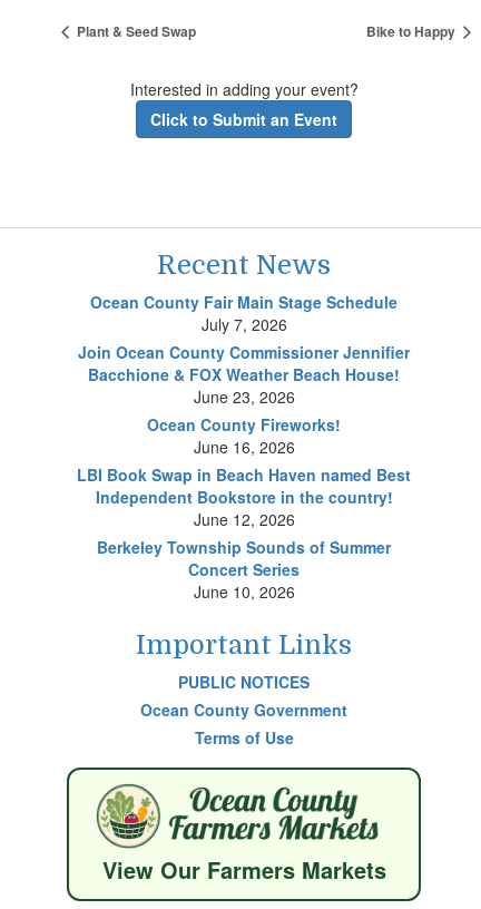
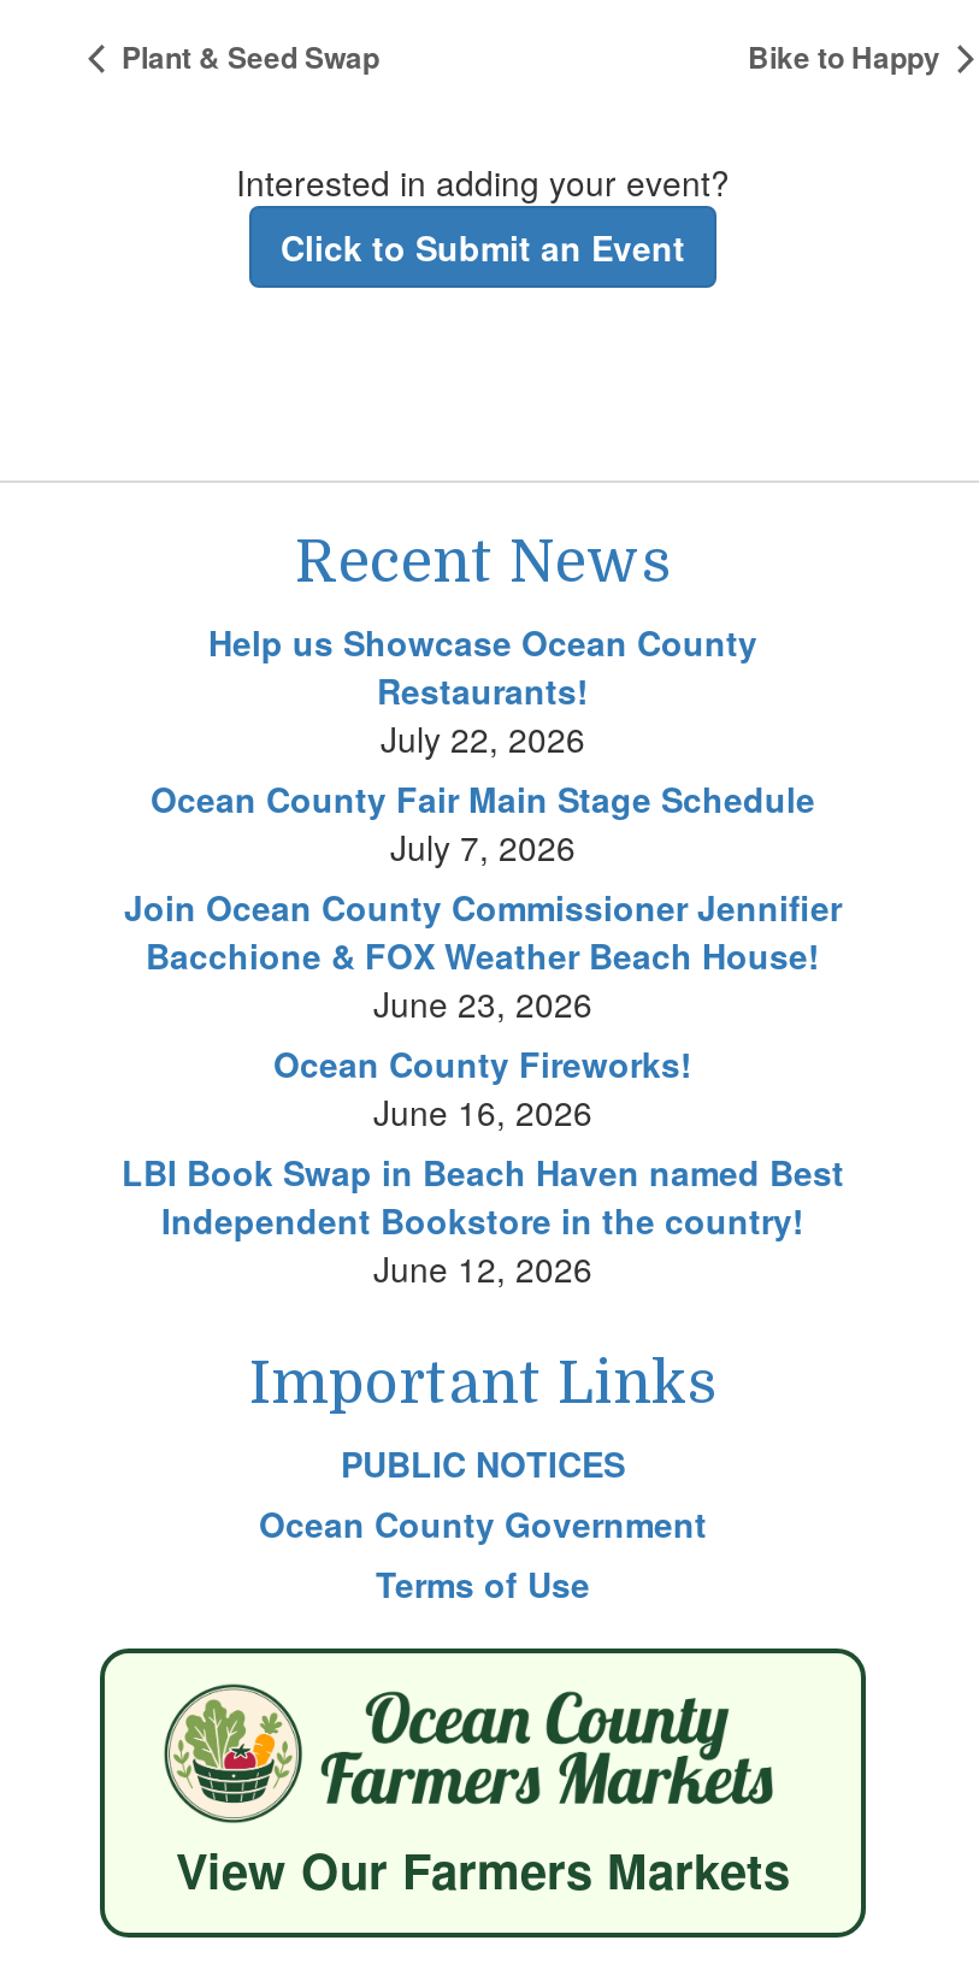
none -> [208,617,757,762] Help us Showcase Ocean County | Restaurants! | July 22, 2026
moved [77,290,411,530] -> [122,774,844,1291]: Ocean County Fair Main Stage Schedule | July 7, 2026 | Join Ocean County Commissioner Jennifier | ... | Independent Bookstore in the country! | June 12, 2026
[97,535,391,602] Berkeley Township Sounds of Summer | Concert Series | June 10, 2026 -> none

